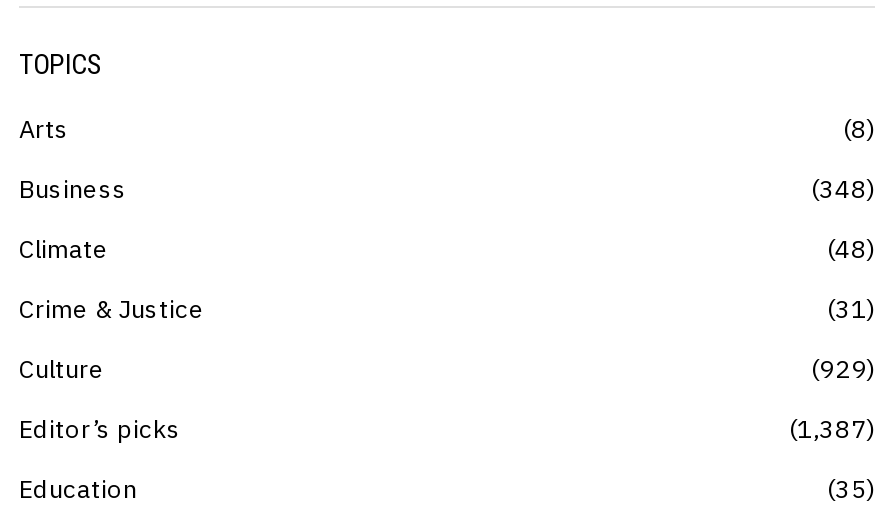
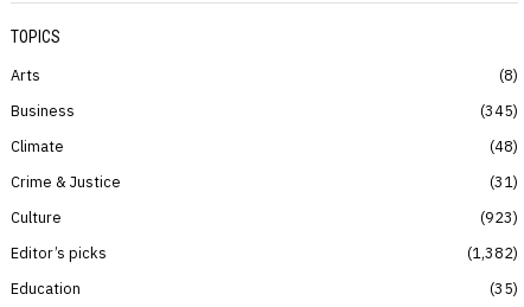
[819,172,867,204] 348 -> [485,101,513,120] 345
[819,352,867,384] 929 -> [485,207,513,226] 923
[797,412,867,444] 1,387 -> [472,243,513,262] 1,382

